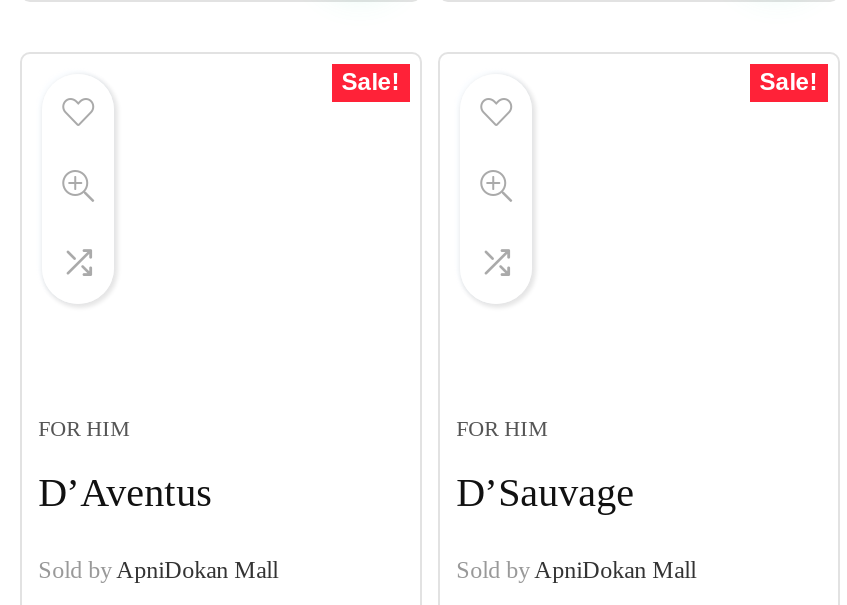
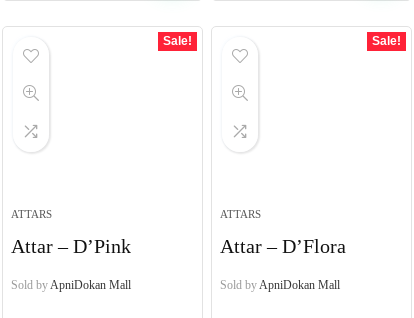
[38,416,130,440] FOR HIM -> [11,208,52,220] ATTARS
[456,416,548,440] FOR HIM -> [220,208,261,220] ATTARS
[38,470,212,514] D’Aventus -> [11,235,131,257] Attar – D’Pink
[456,470,634,514] D’Sauvage -> [220,235,346,257] Attar – D’Flora

